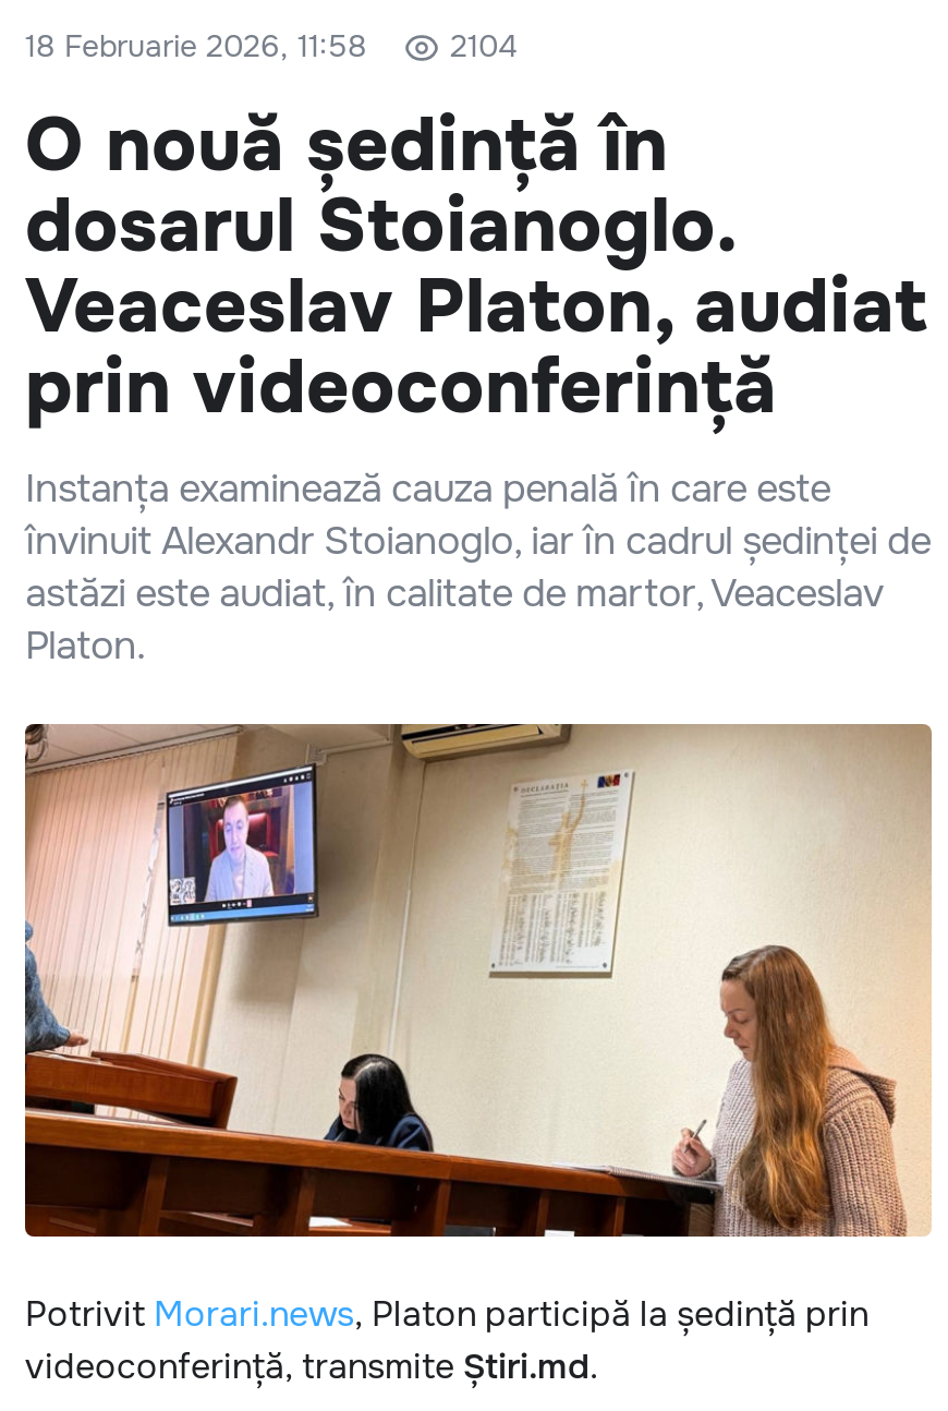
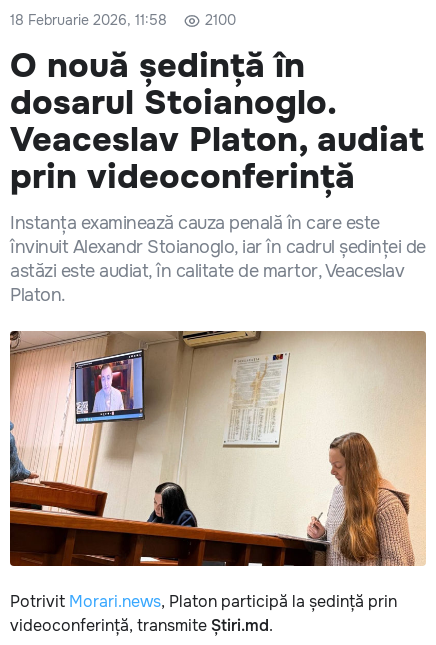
[450,26,518,66] 2104 -> [205,11,236,29] 2100

